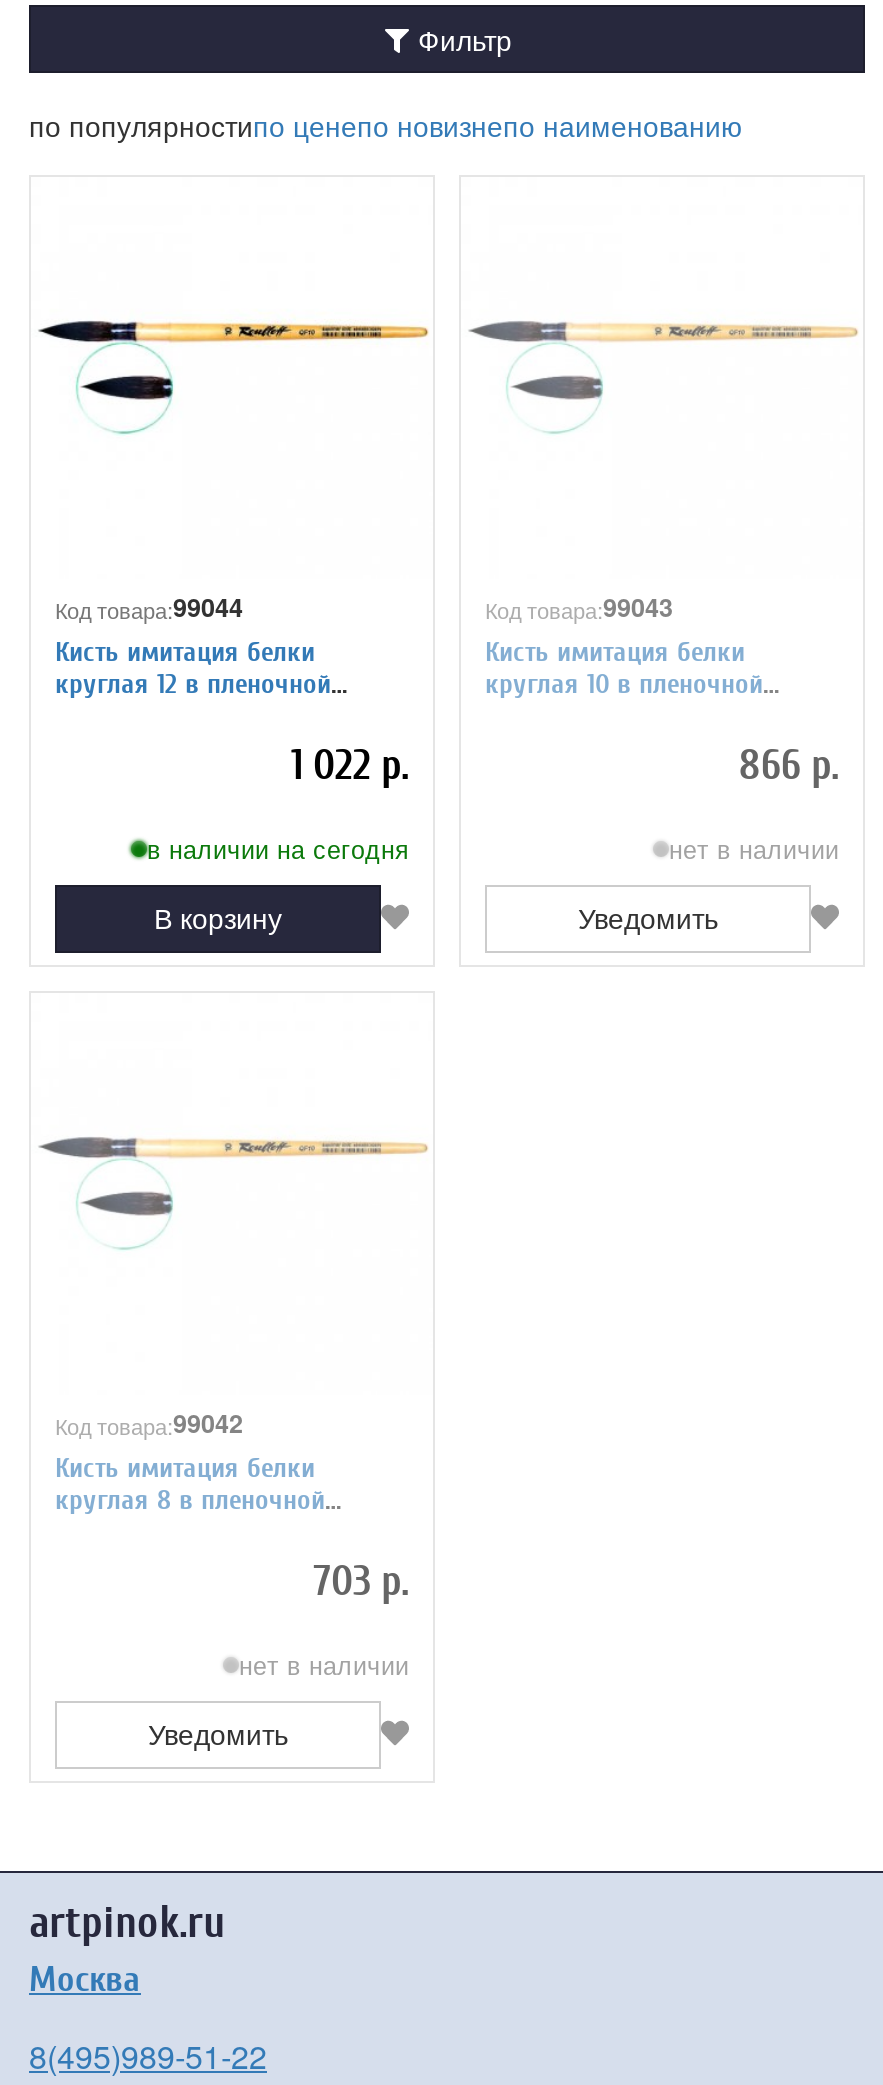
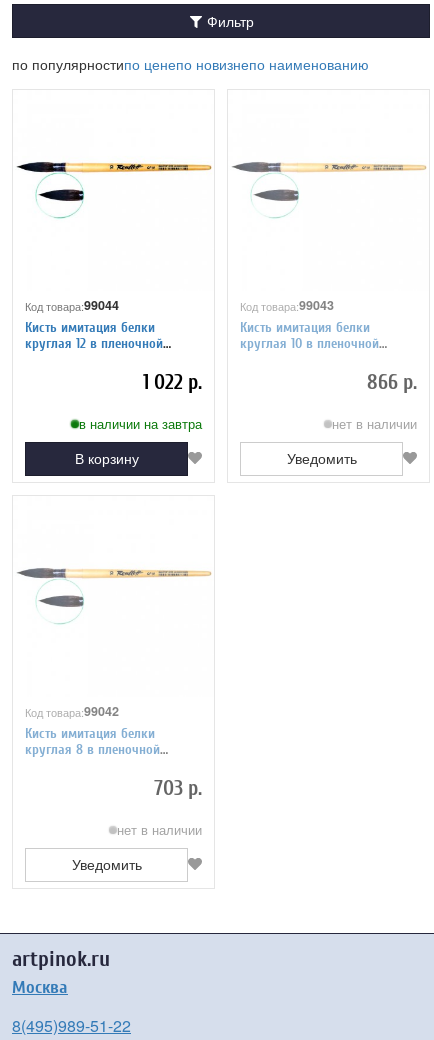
[147,830,409,866] в наличии на сегодня -> [79,414,202,432] в наличии на завтра

